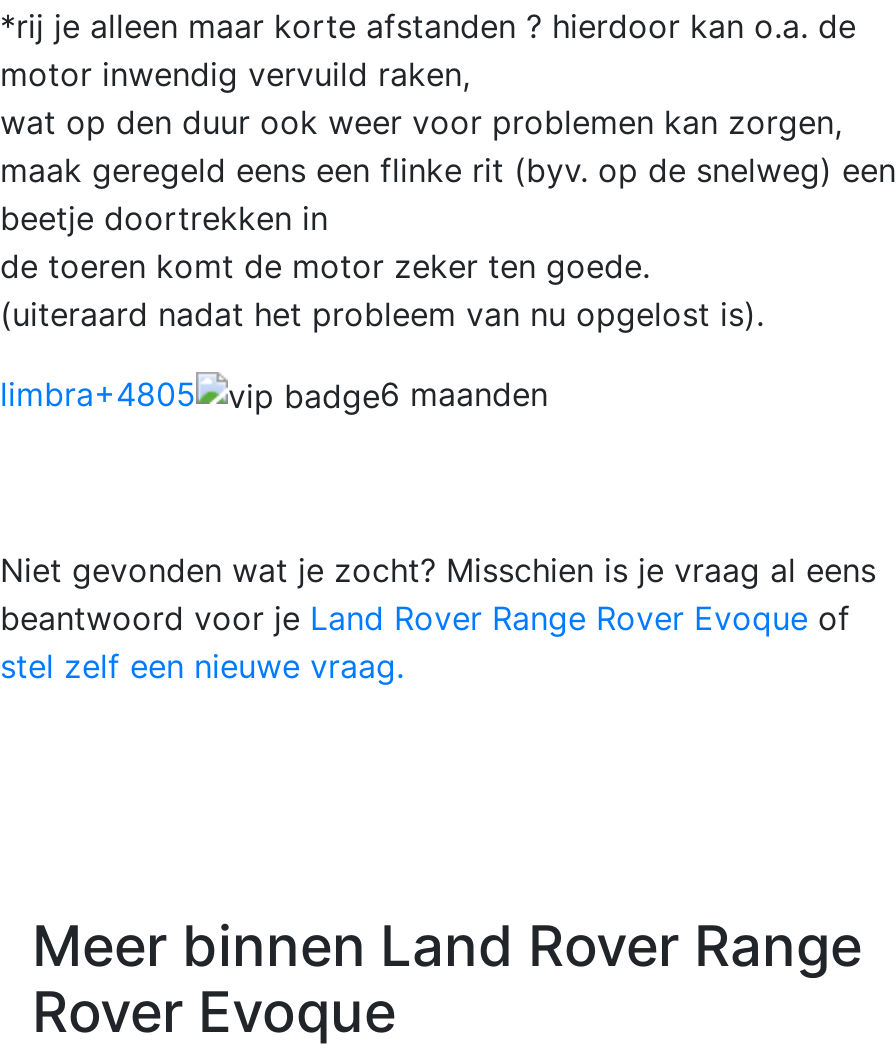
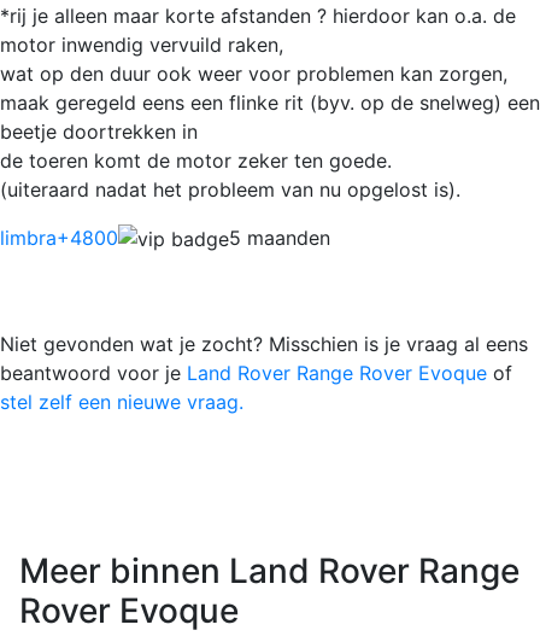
[0,373,196,413] limbra+4805 -> [0,225,118,249] limbra+4800
[380,373,548,413] 6 maanden -> [229,225,330,249] 5 maanden

